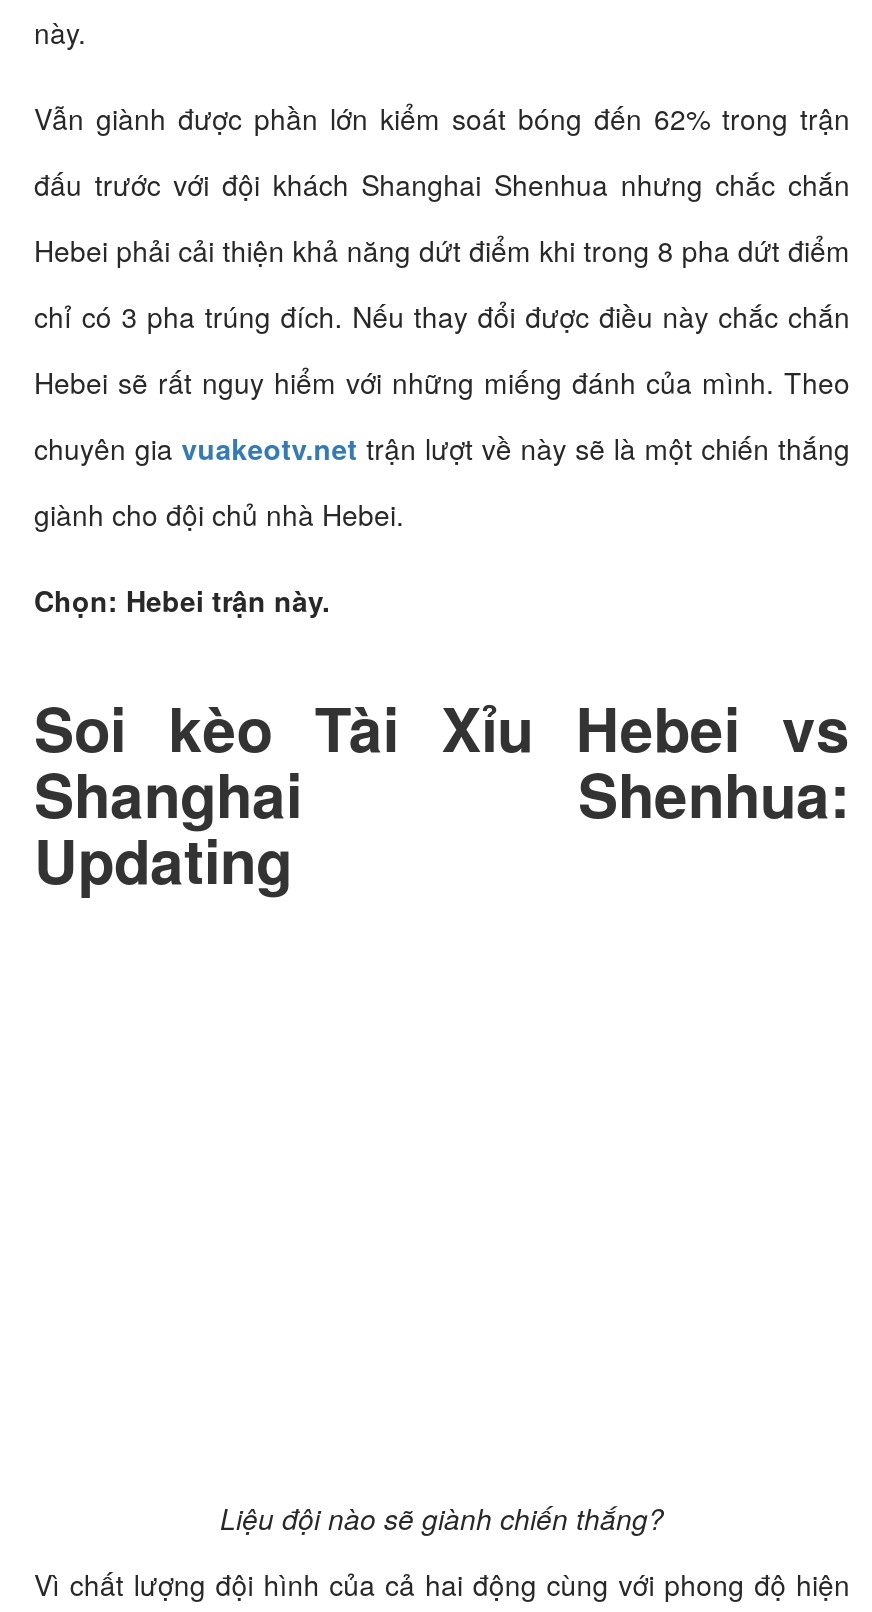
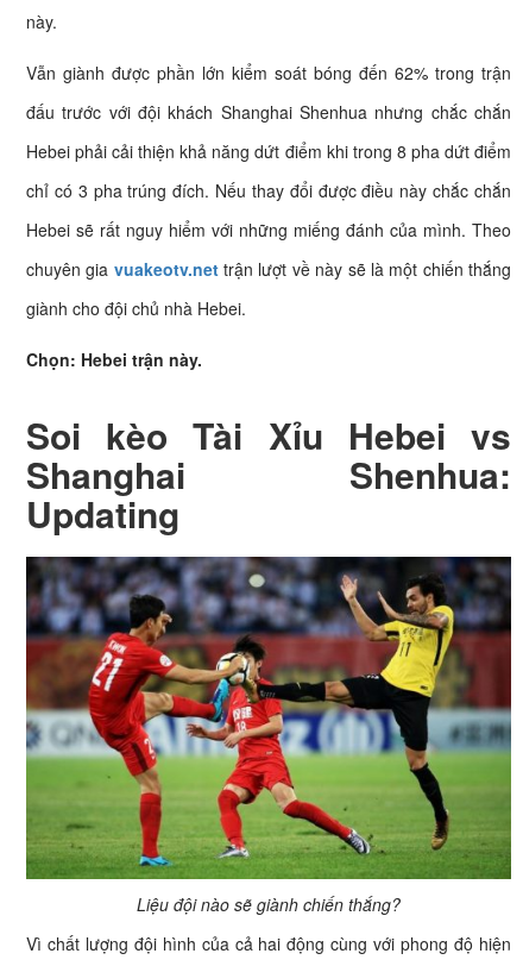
none -> [25,556,512,880] [image]

